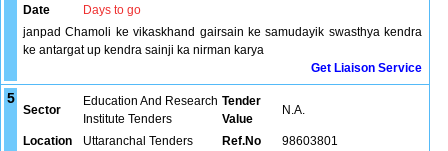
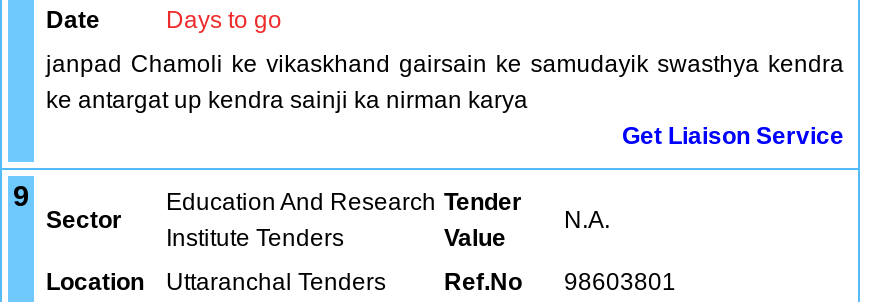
[6,90,14,106] 5 -> [13,180,29,212] 9

